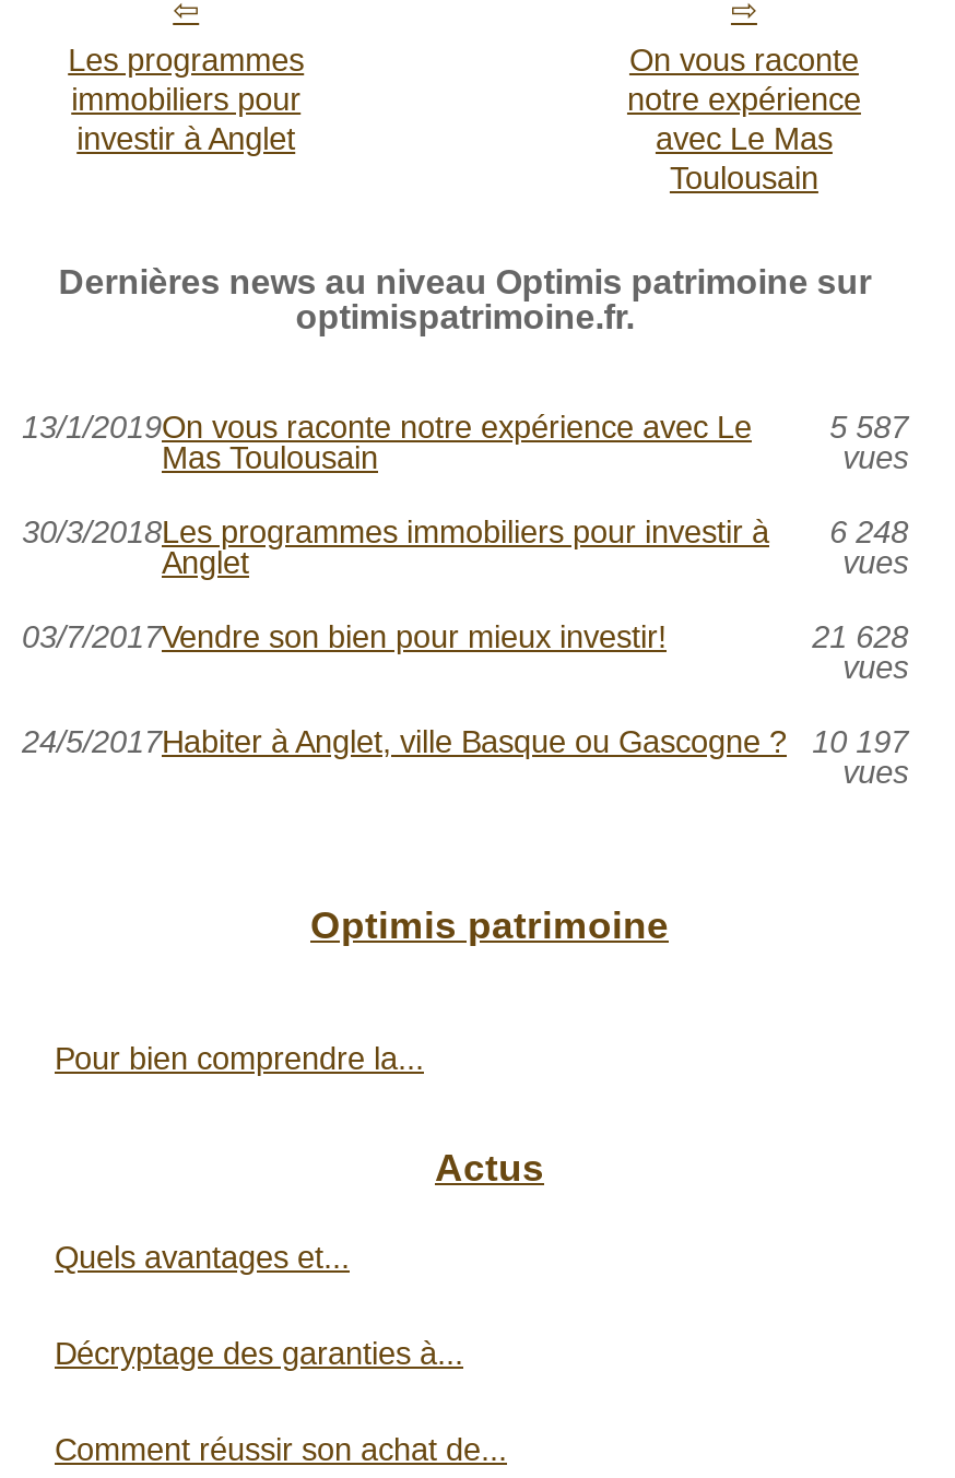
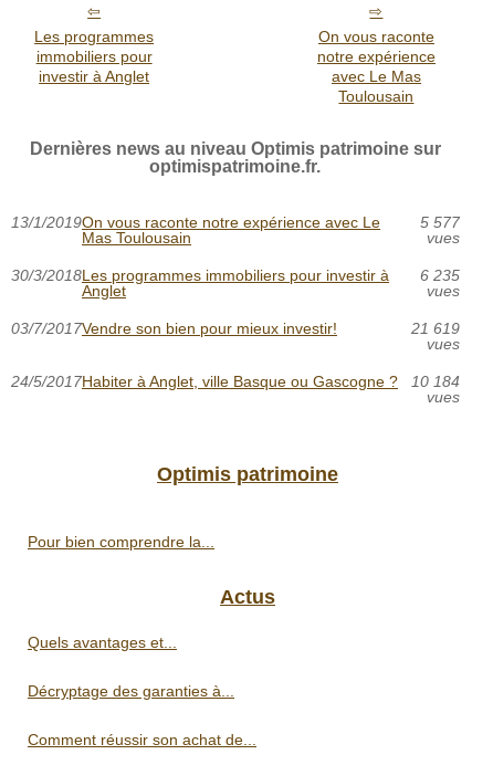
[830,410,908,445] 5 587 -> [420,213,459,231] 5 577
[22,515,908,549] 30/3/2018Les programmes immobiliers pour investir à 6 248 -> [11,266,459,284] 30/3/2018Les programmes immobiliers pour investir à 6 235
[812,619,908,654] 21 628 -> [411,319,459,337] 21 619
[22,724,908,759] 24/5/2017Habiter à Anglet, ville Basque ou Gascogne ? 10 197 -> [11,373,459,390] 24/5/2017Habiter à Anglet, ville Basque ou Gascogne ? 10 184

